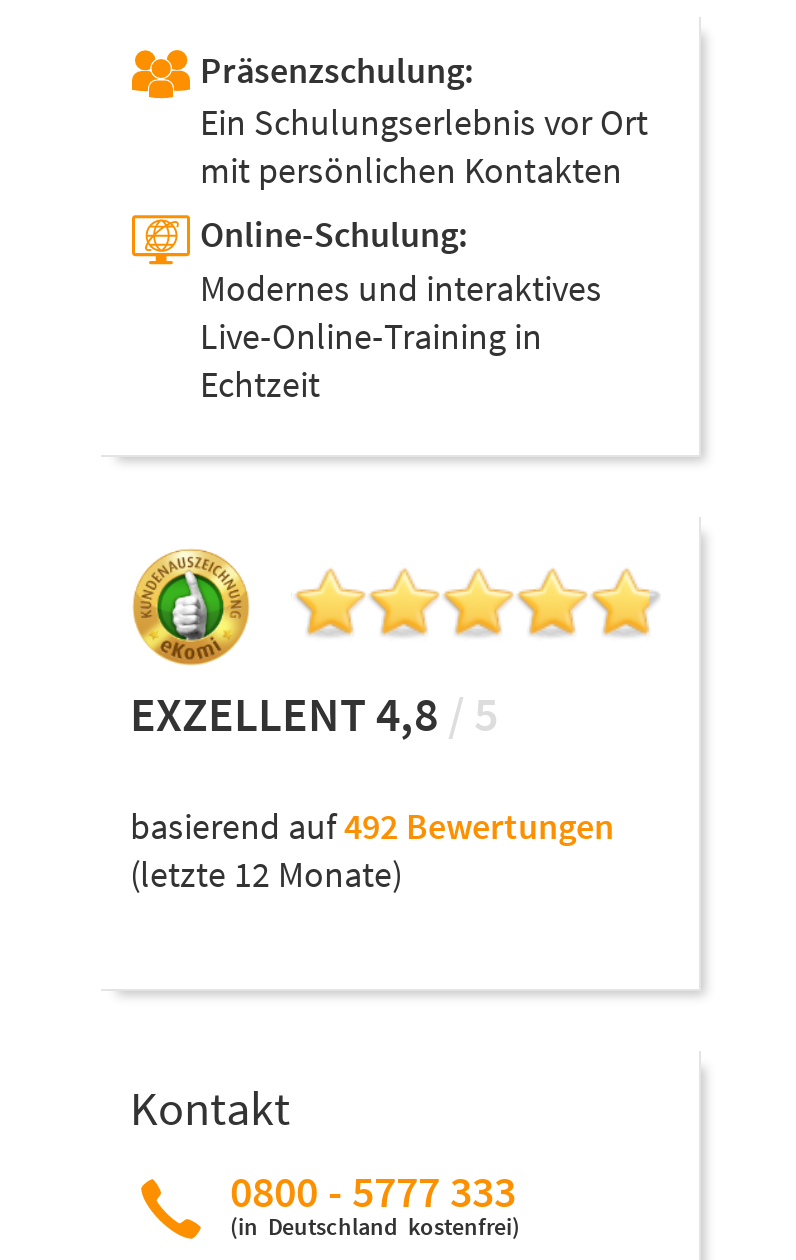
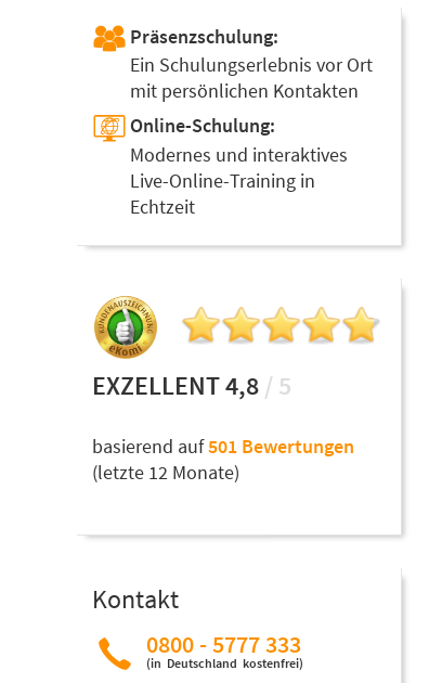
[130,802,614,848] basierend auf 492 Bewertungen -> [93,433,355,458] basierend auf 501 Bewertungen

